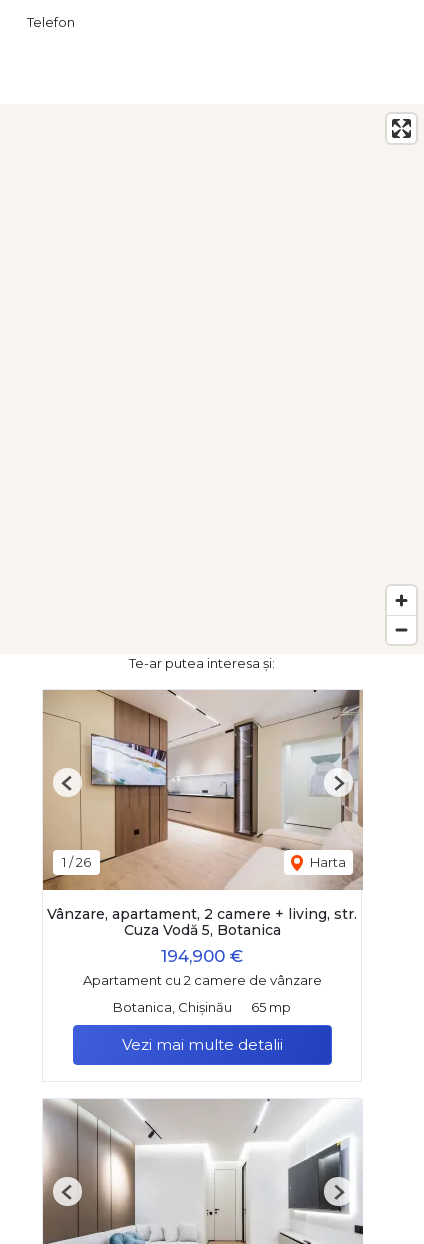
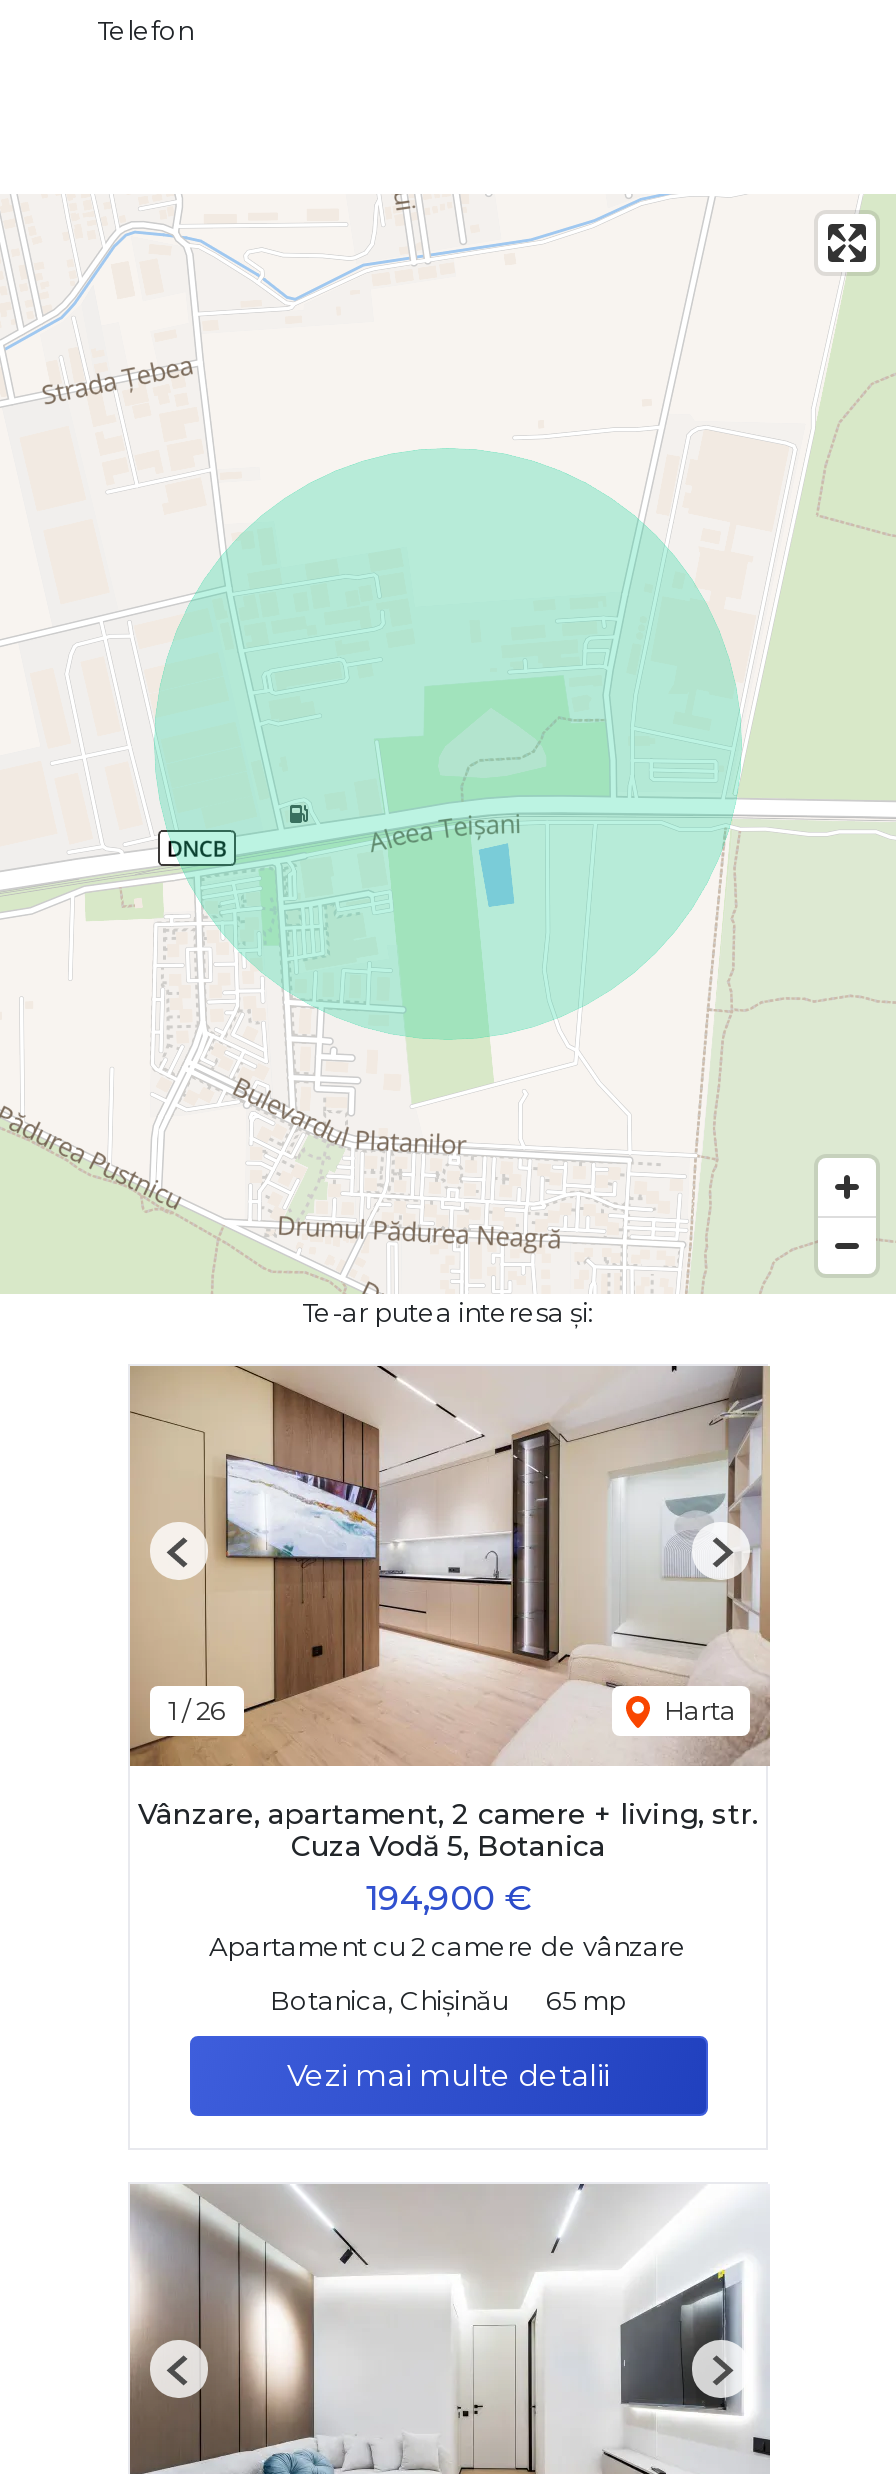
none -> [6,194,890,1294] [image]

